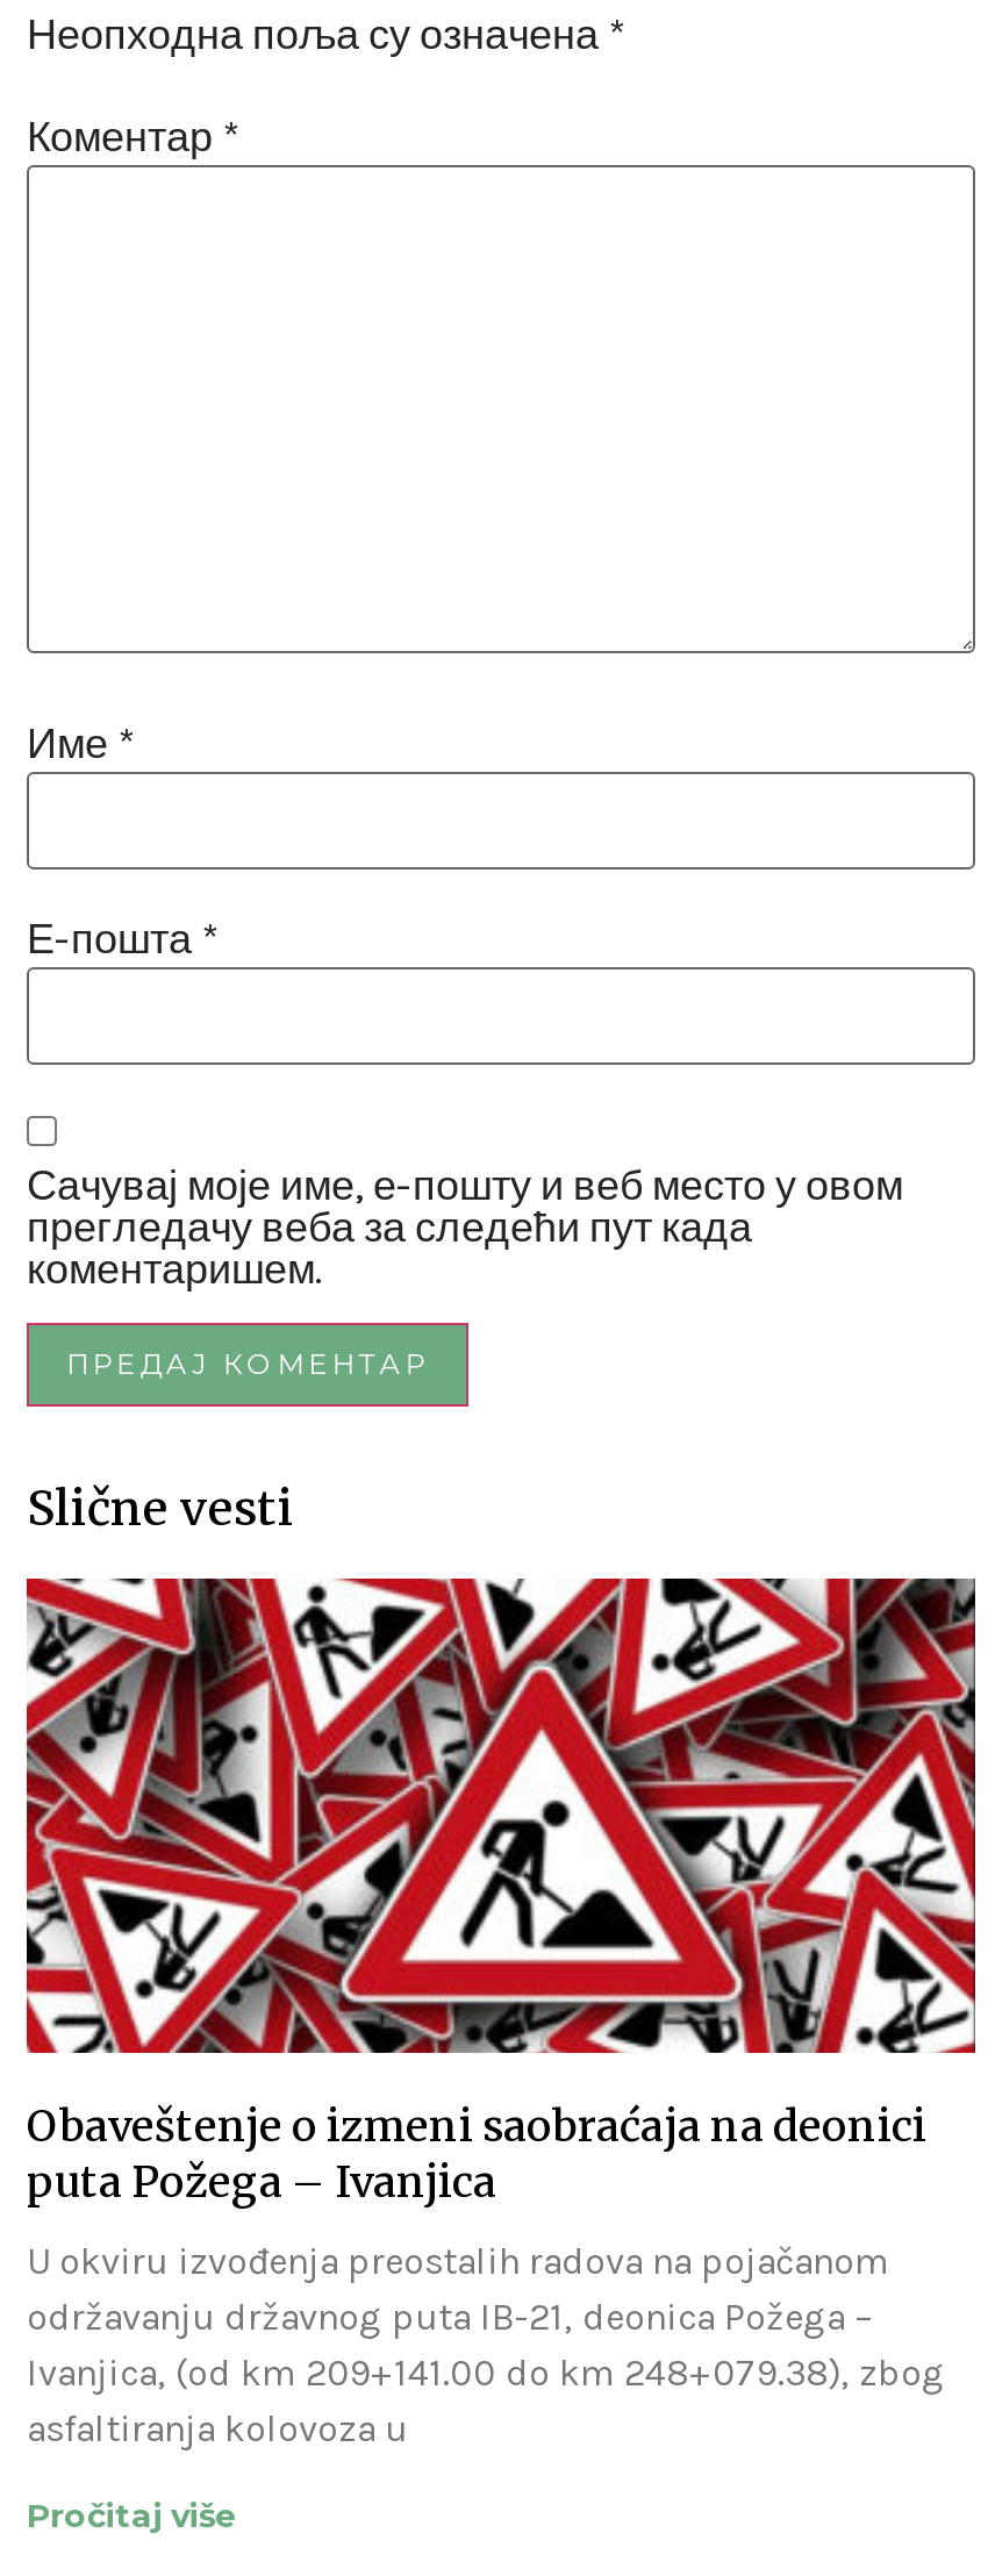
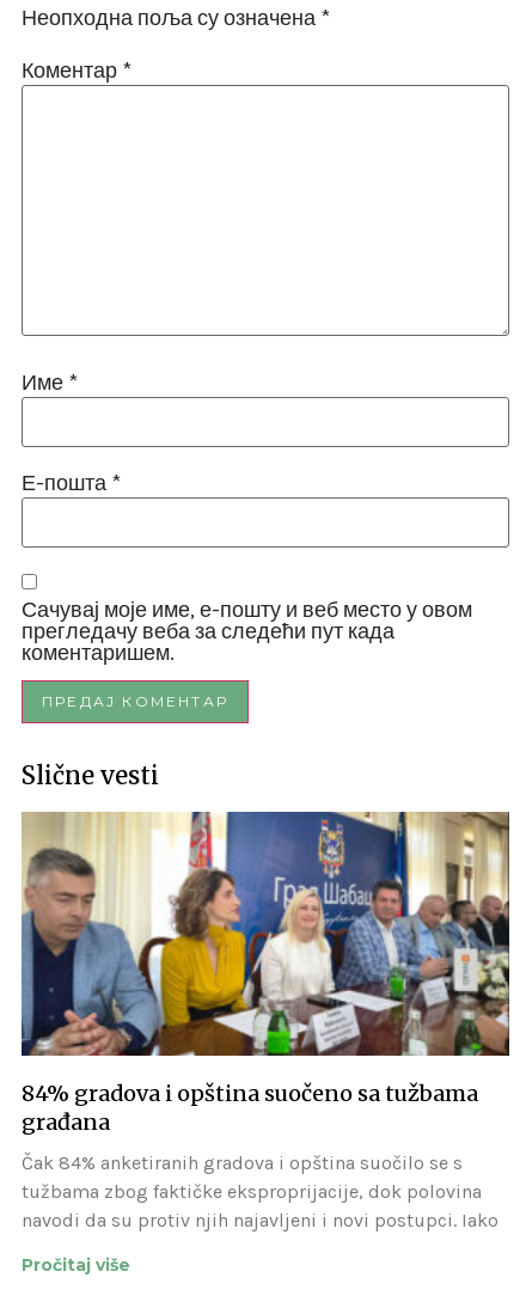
[24,1576,978,2210] [image] | Obaveštenje o izmeni saobraćaja na deonici | puta Požega – Ivanjica -> [20,811,510,1136] [image] | 84% gradova i opština suočeno sa tužbama | građana
[27,2240,945,2451] U okviru izvođenja preostalih radova na pojačanom | održavanju državnog puta IB-21, deonica Požega – | Ivanjica, (od km 209+141.00 do km 248+079.38), zbog | asfaltiranja kolovoza u -> [22,1152,499,1232] Čak 84% anketiranih gradova i opština suočilo se s | tužbama zbog faktičke eksproprijacije, dok polovina | navodi da su protiv njih najavljeni i novi postupci. Iako

